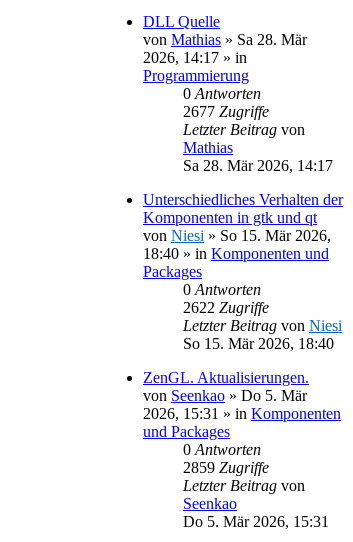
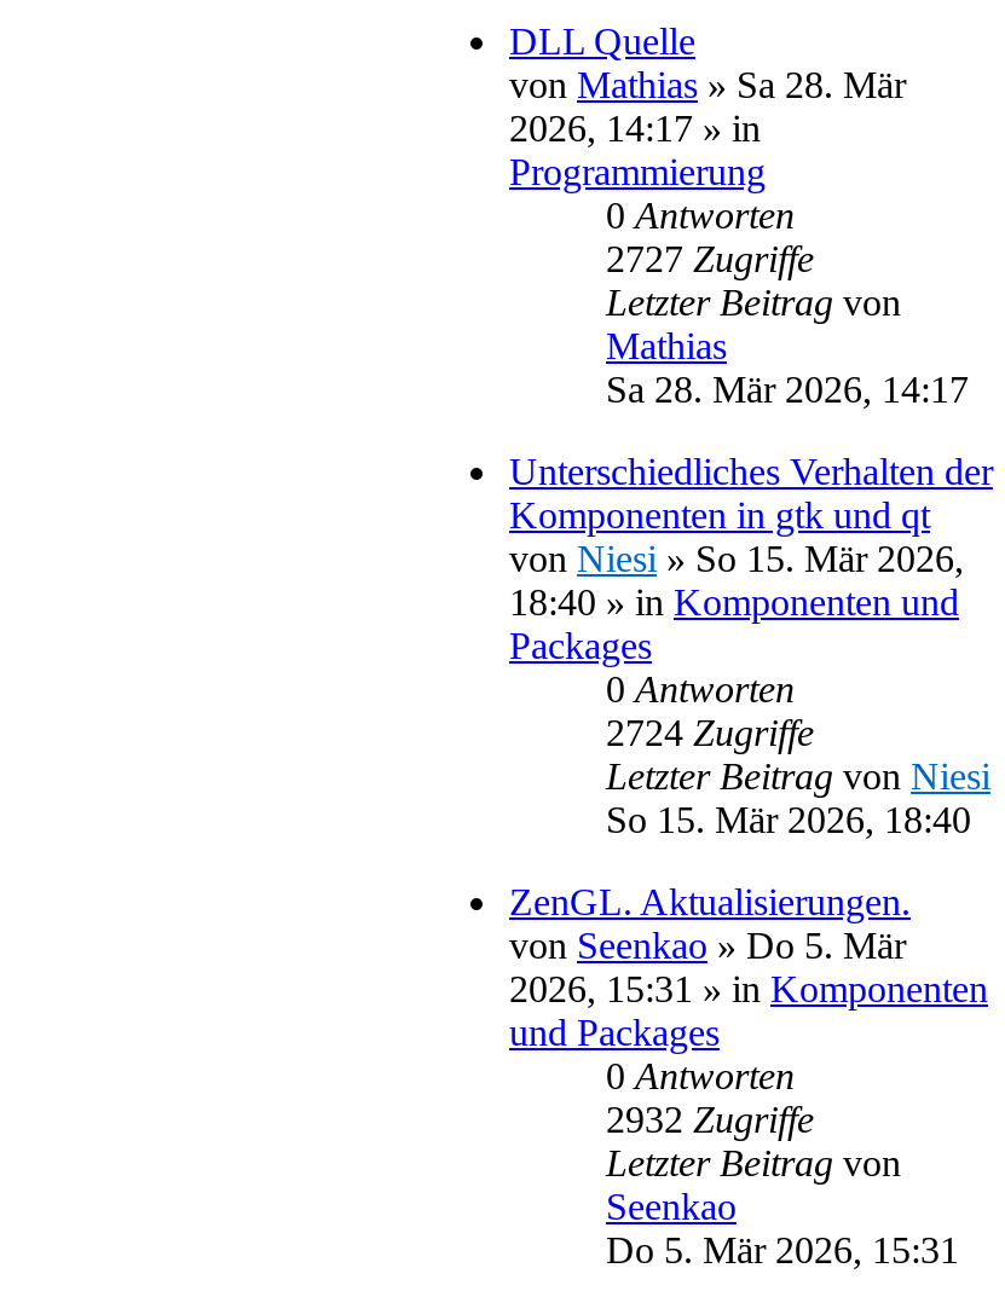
[183,103,269,120] 2677 Zugriffe -> [606,238,814,279] 2727 Zugriffe
[183,299,269,316] 2622 Zugriffe -> [606,712,814,753] 2724 Zugriffe
[183,459,269,476] 2859 Zugriffe -> [606,1099,814,1140] 2932 Zugriffe

